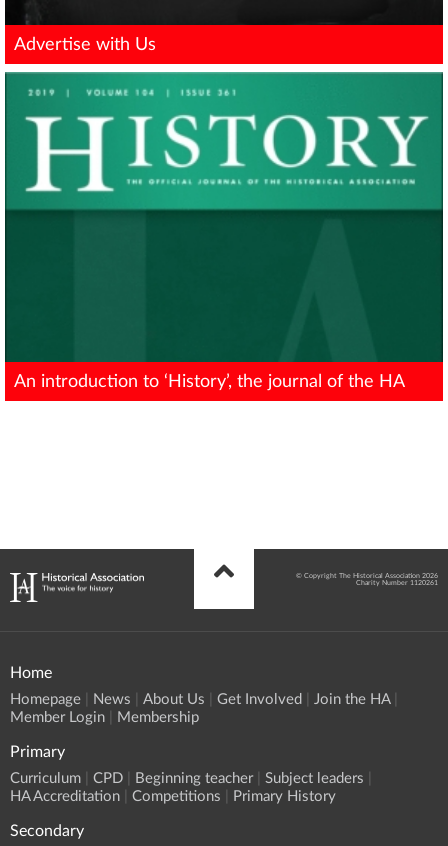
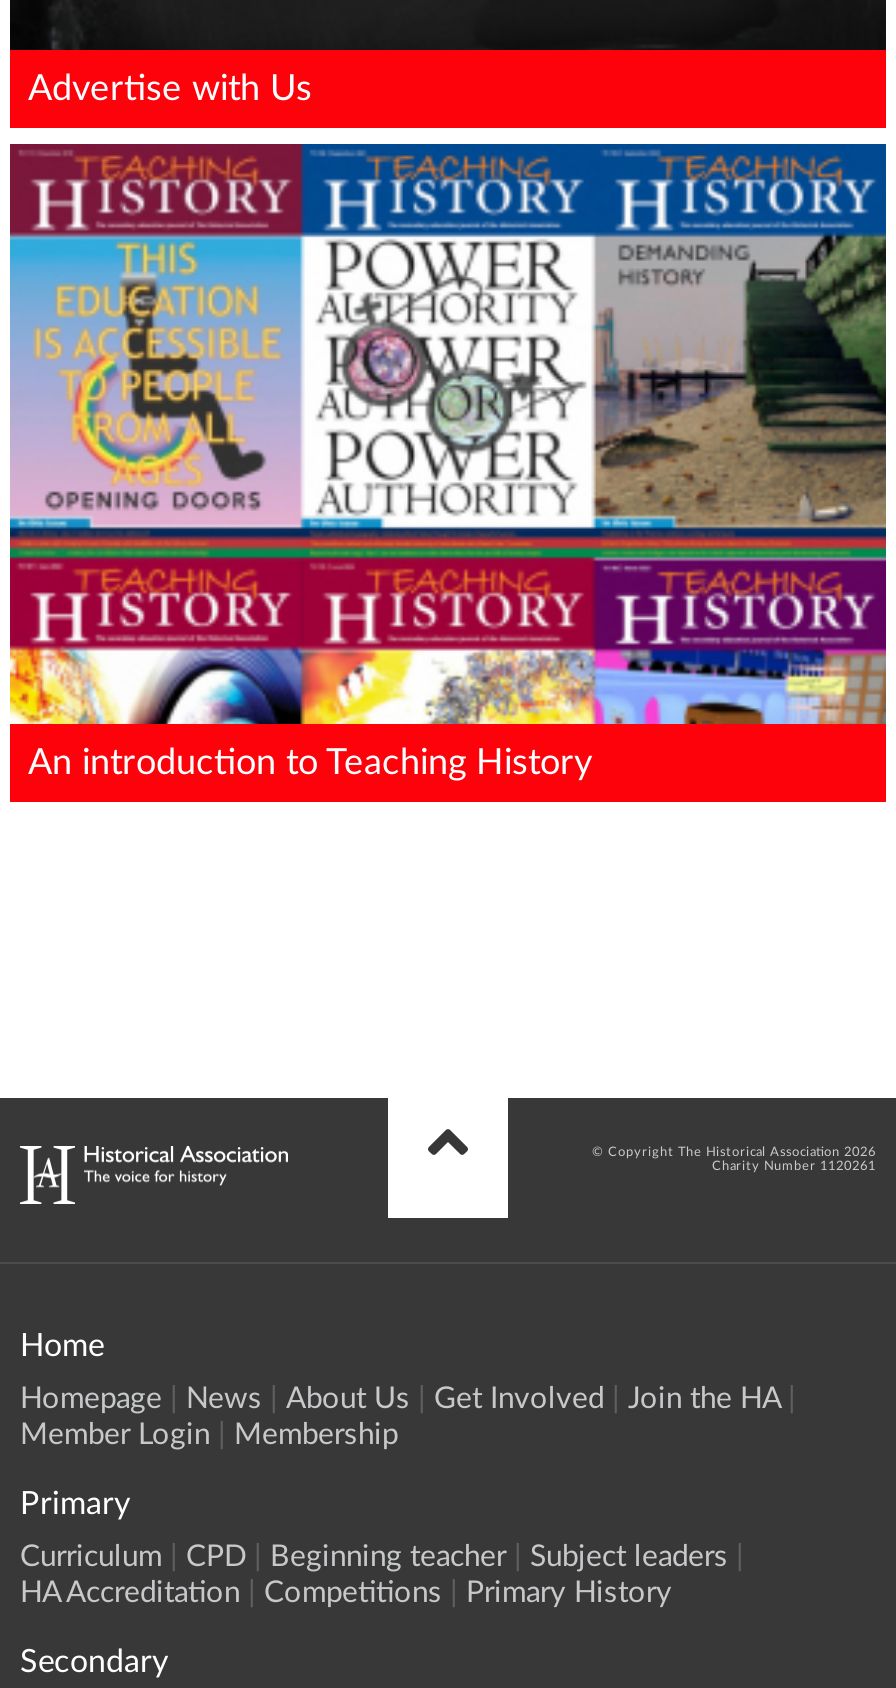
[4,71,444,390] [image] | An introduction to ‘History’, the journal of the HA -> [8,142,888,780] [image] | An introduction to Teaching History

